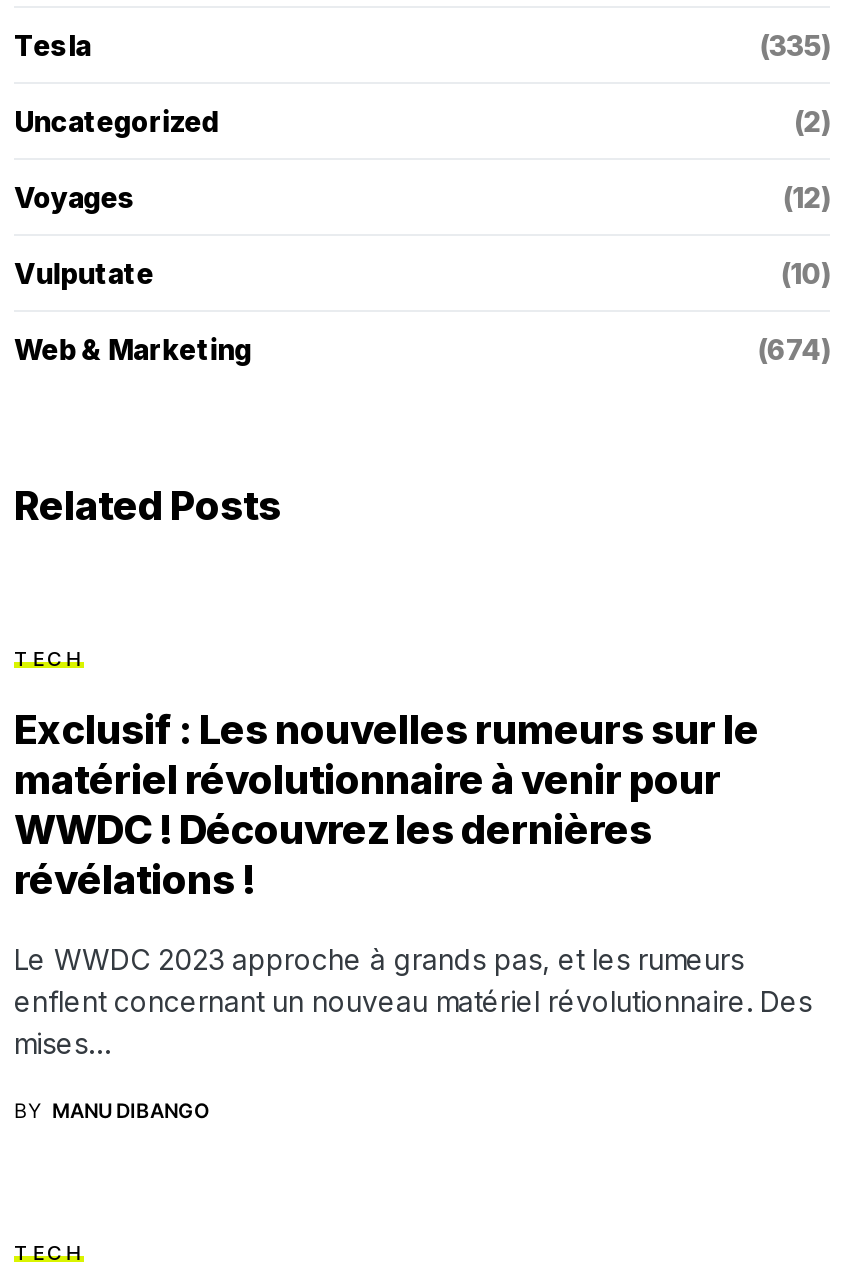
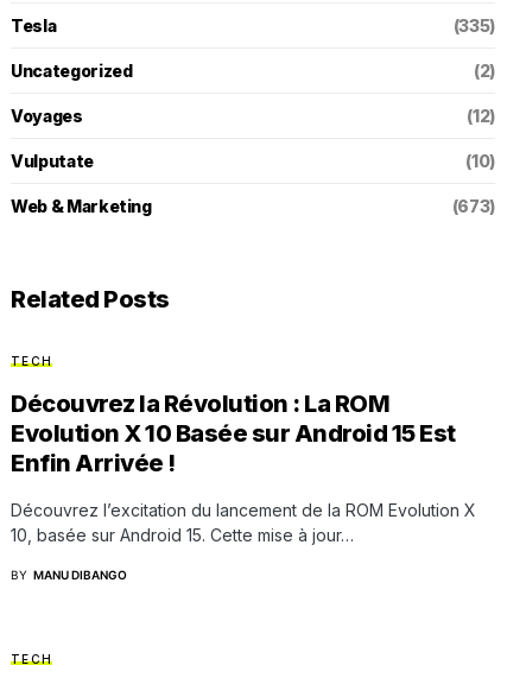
[758,332,830,366] (674) -> [452,196,495,216] (673)
[14,706,759,904] Exclusif : Les nouvelles rumeurs sur le | matériel révolutionnaire à venir pour | WWDC ! Découvrez les dernières | révélations ! -> [11,389,455,477] Découvrez la Révolution : La ROM | Evolution X 10 Basée sur Android 15 Est | Enfin Arrivée !
[14,942,812,1060] Le WWDC 2023 approche à grands pas, et les rumeurs | enflent concernant un nouveau matériel révolutionnaire. Des | mises… -> [11,500,476,545] Découvrez l’excitation du lancement de la ROM Evolution X | 10, basée sur Android 15. Cette mise à jour…

